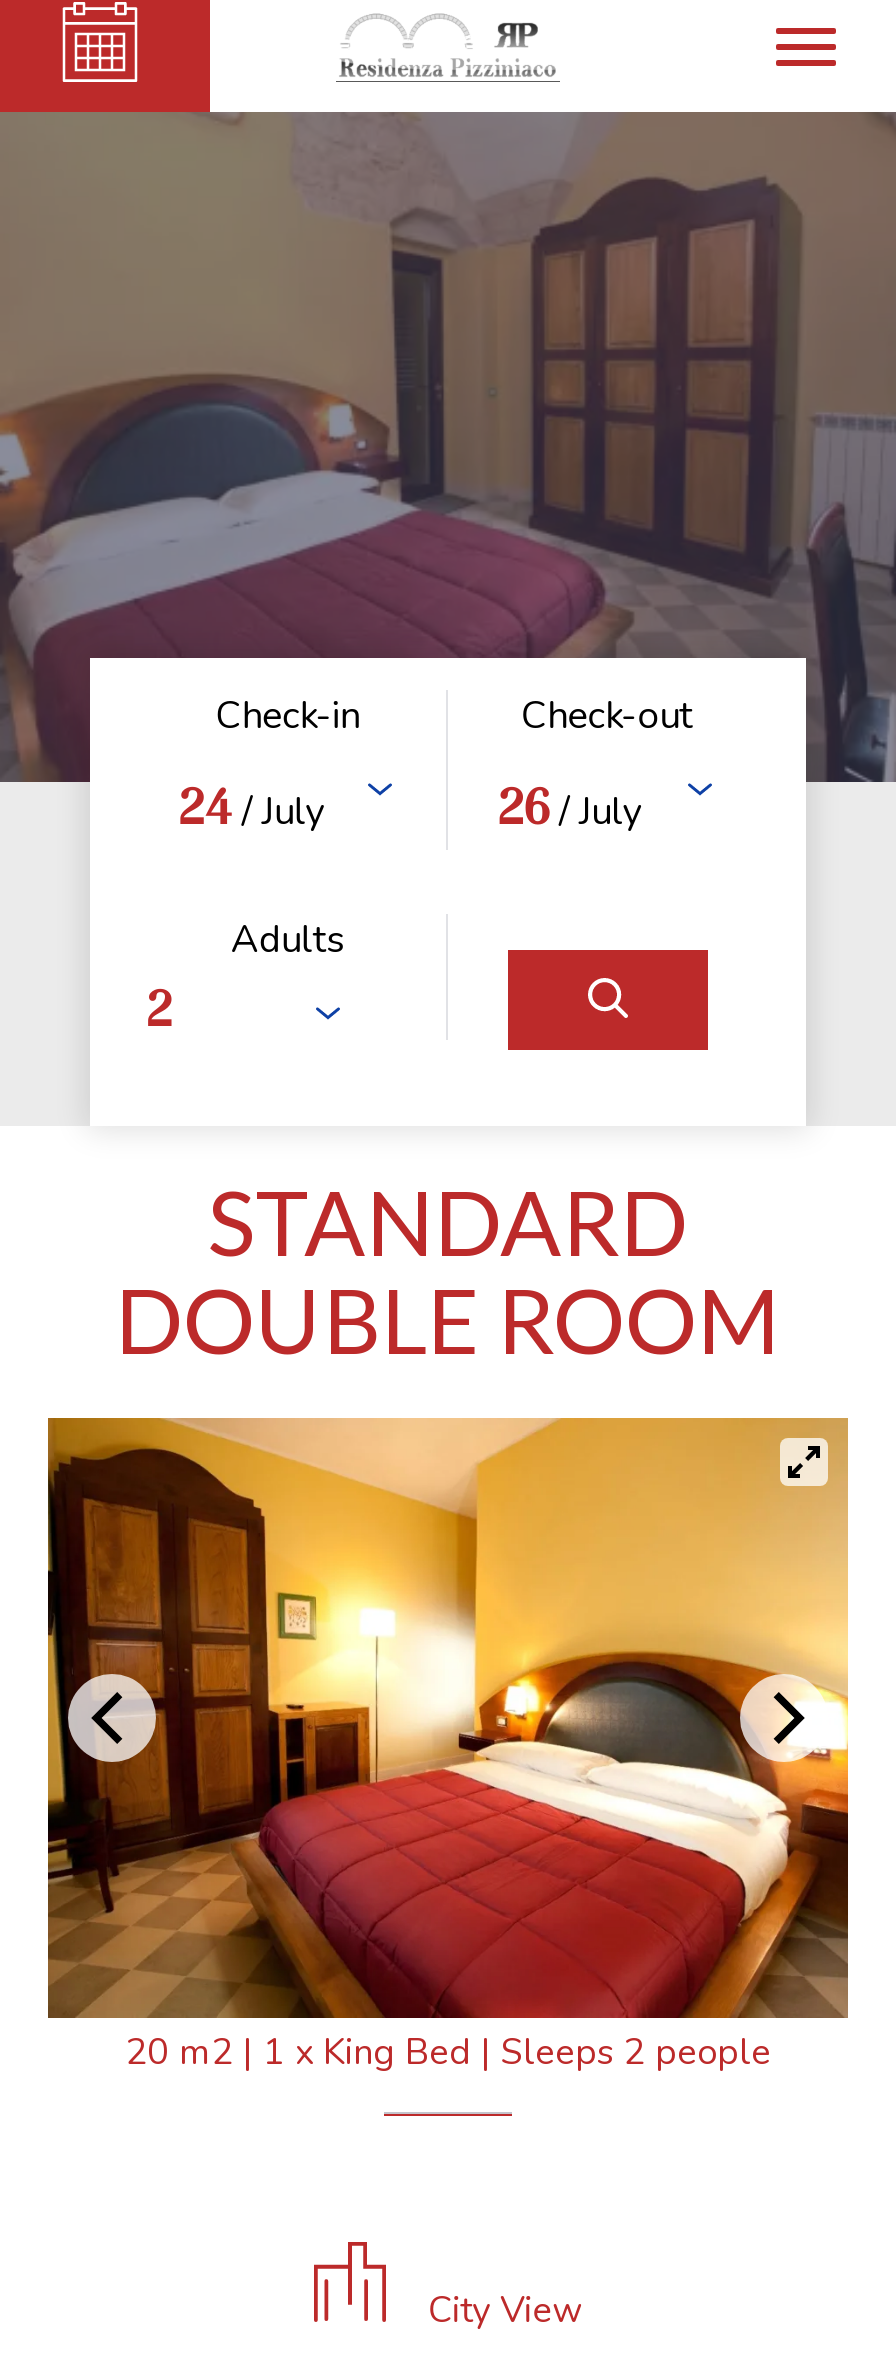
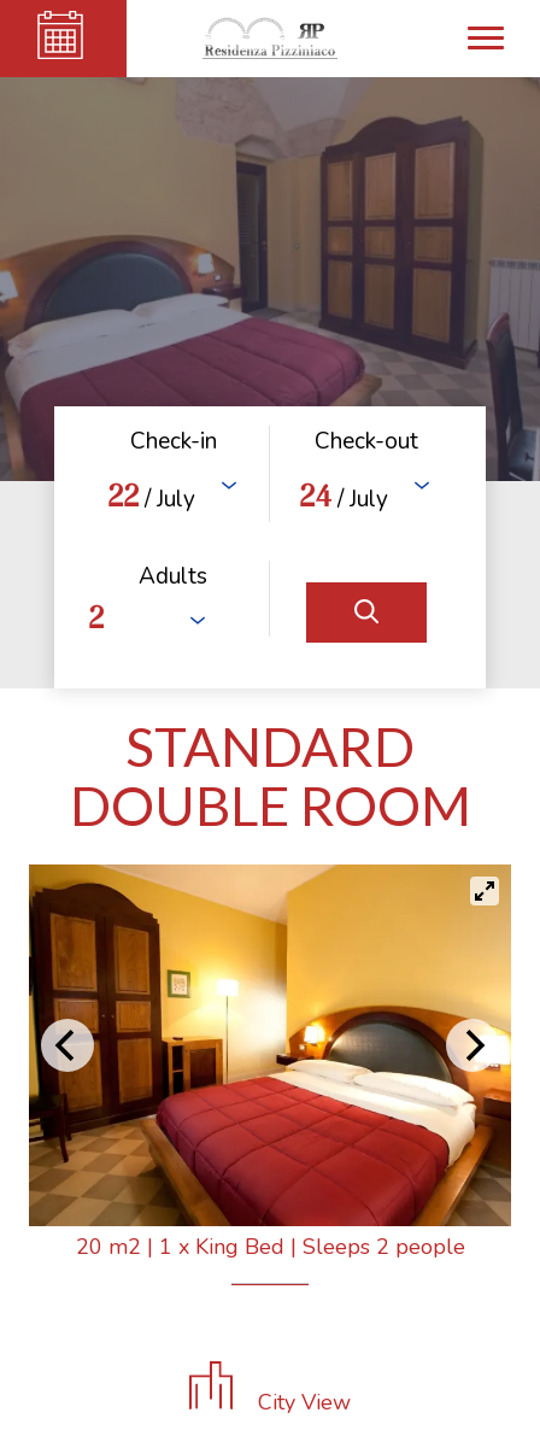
[178,772,326,838] 24 / July -> [107,475,195,515] 22 / July
[497,772,643,838] 26 / July -> [299,475,388,515] 24 / July

